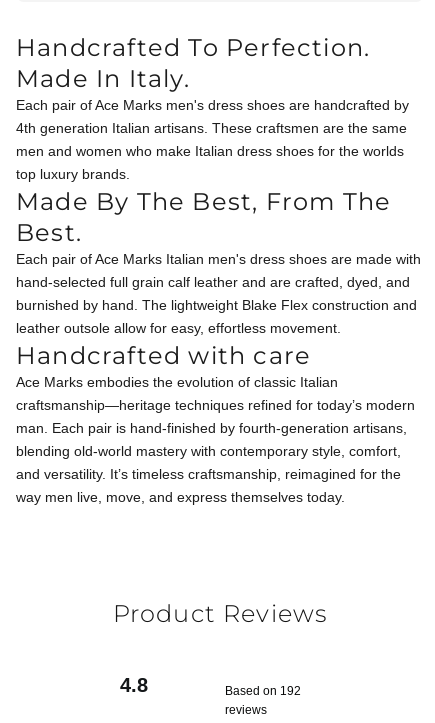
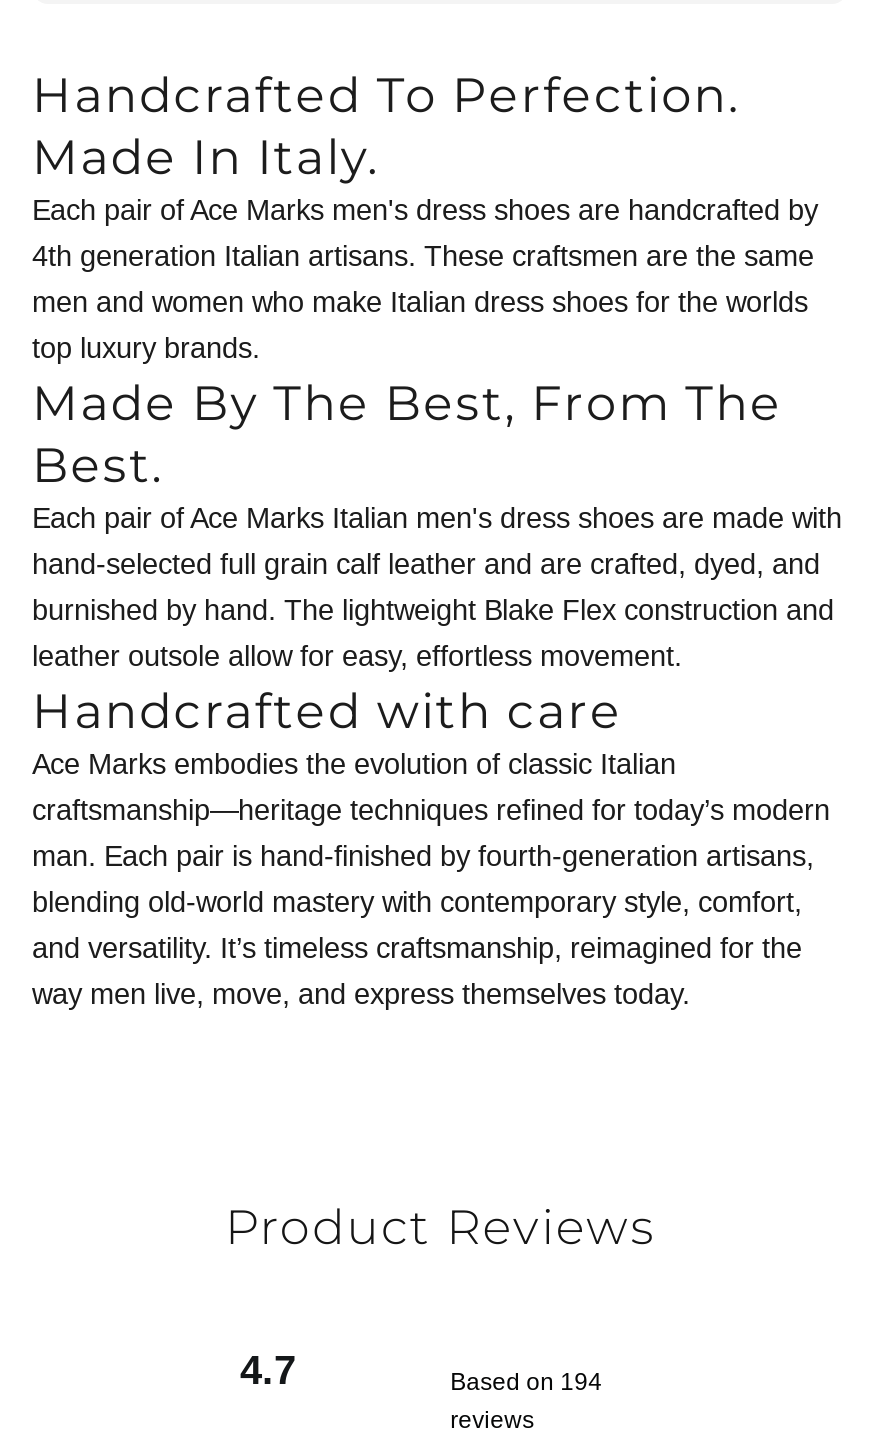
[120,674,148,696] 4.8 -> [240,1348,296,1392] 4.7
[225,684,301,698] Based on 192 -> [450,1368,602,1396] Based on 194

